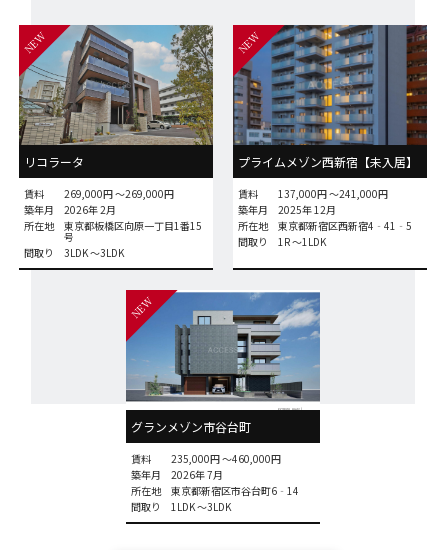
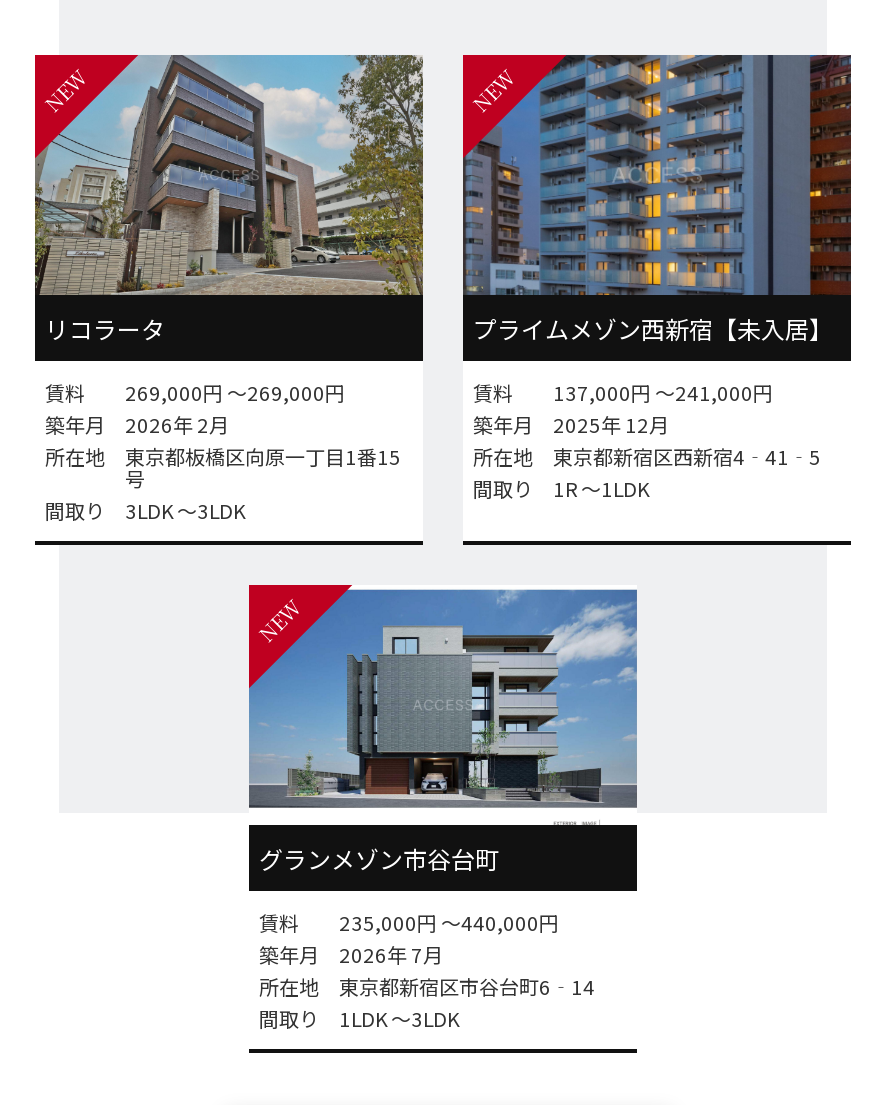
[131,451,281,466] 賃料 235,000円 〜460,000円 -> [259,907,559,937] 賃料 235,000円 〜440,000円

